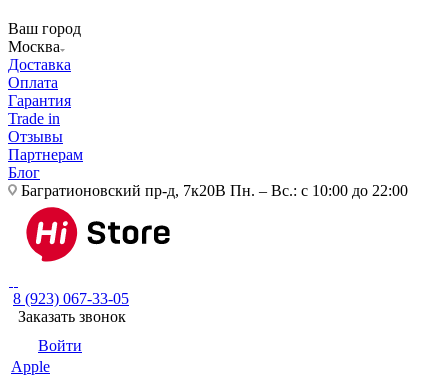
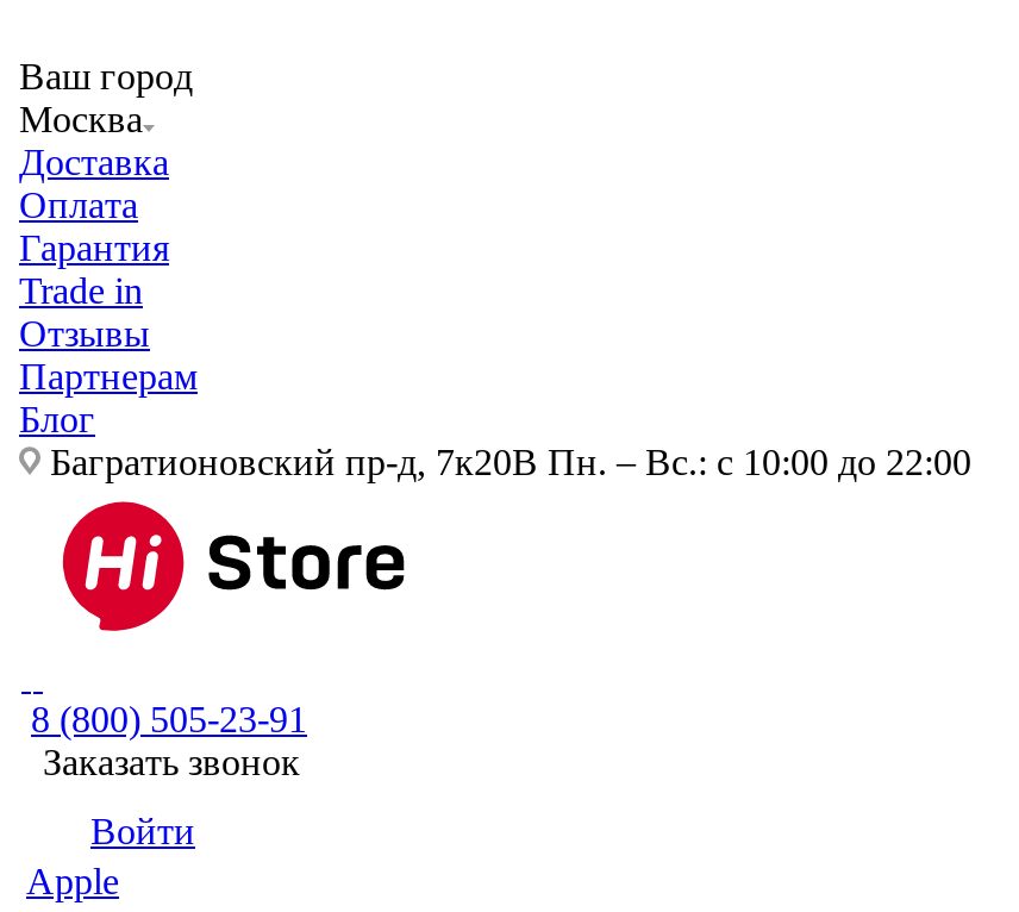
[13,290,129,307] 8 (923) 067-33-05 -> [31,699,307,739] 8 (800) 505-23-91

